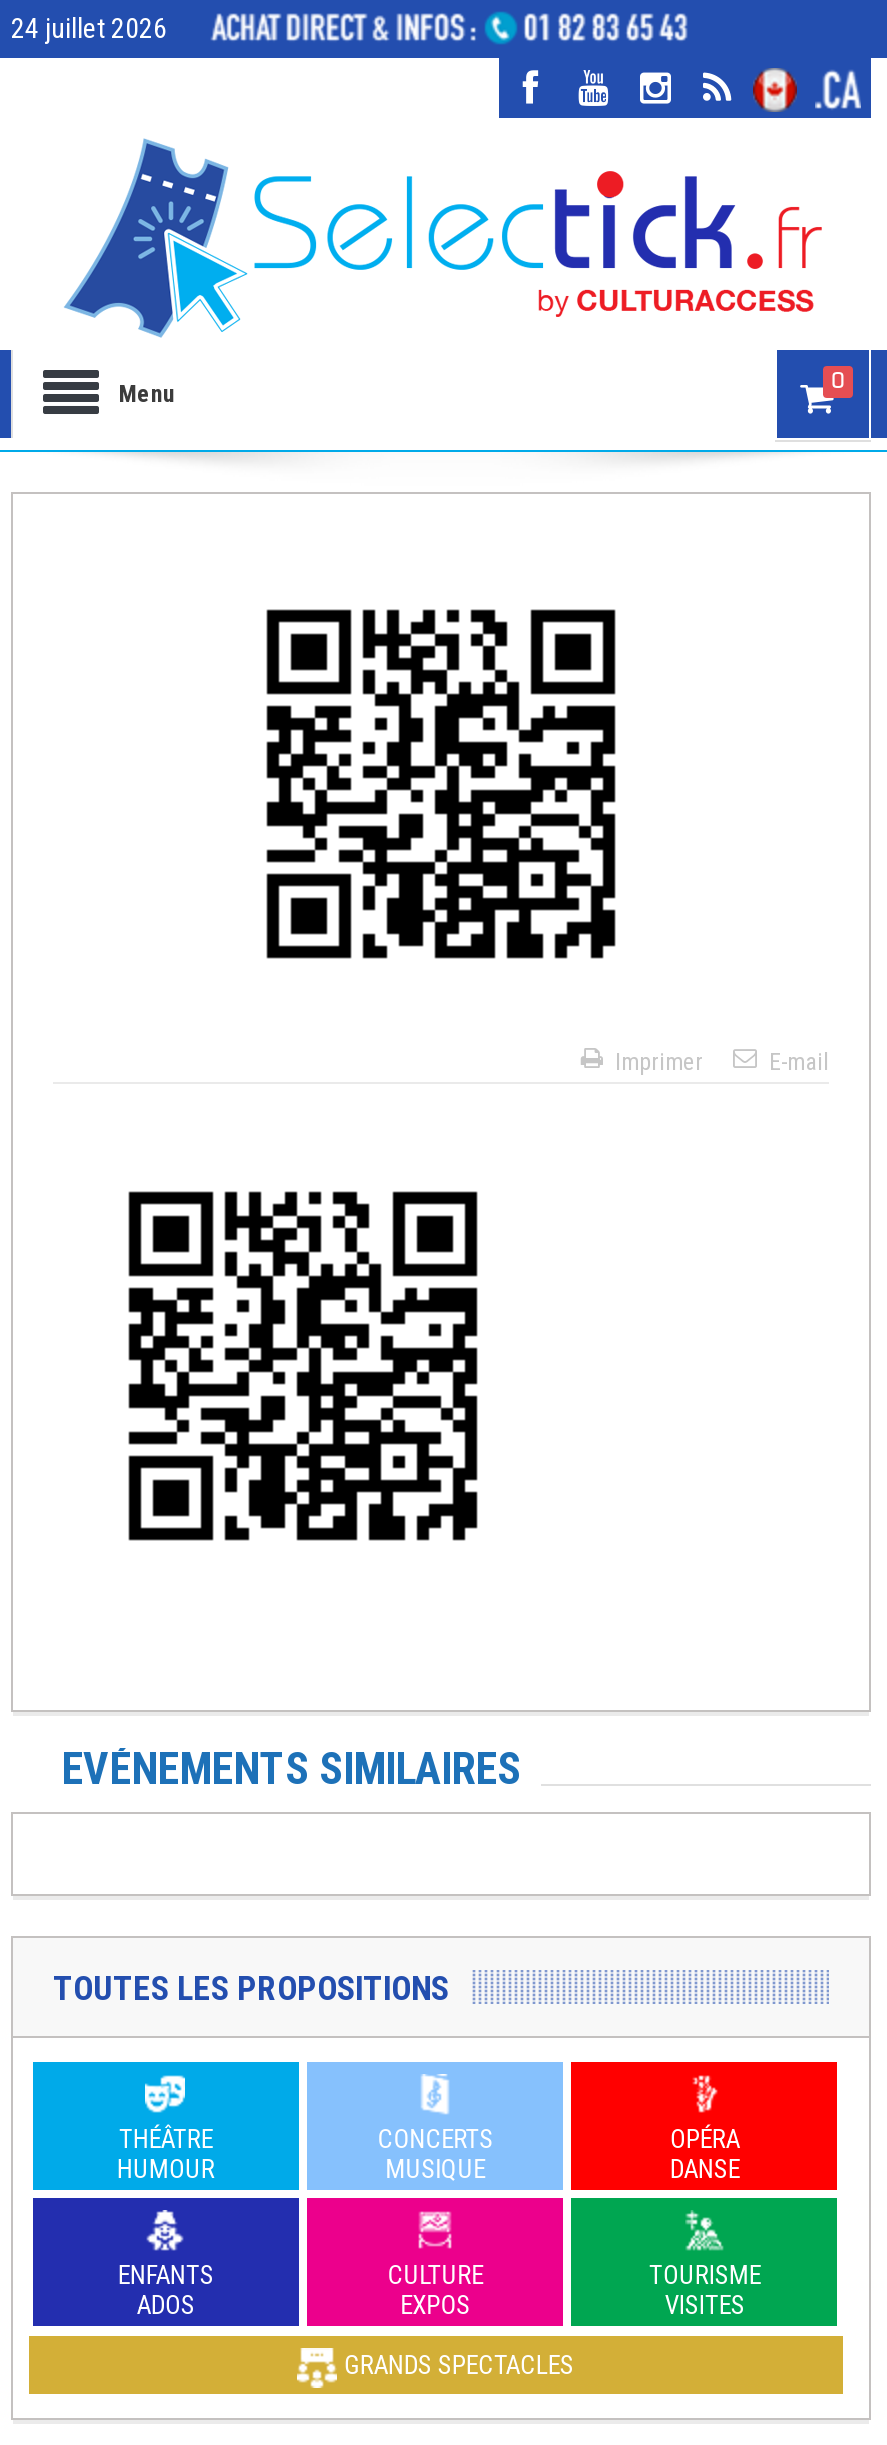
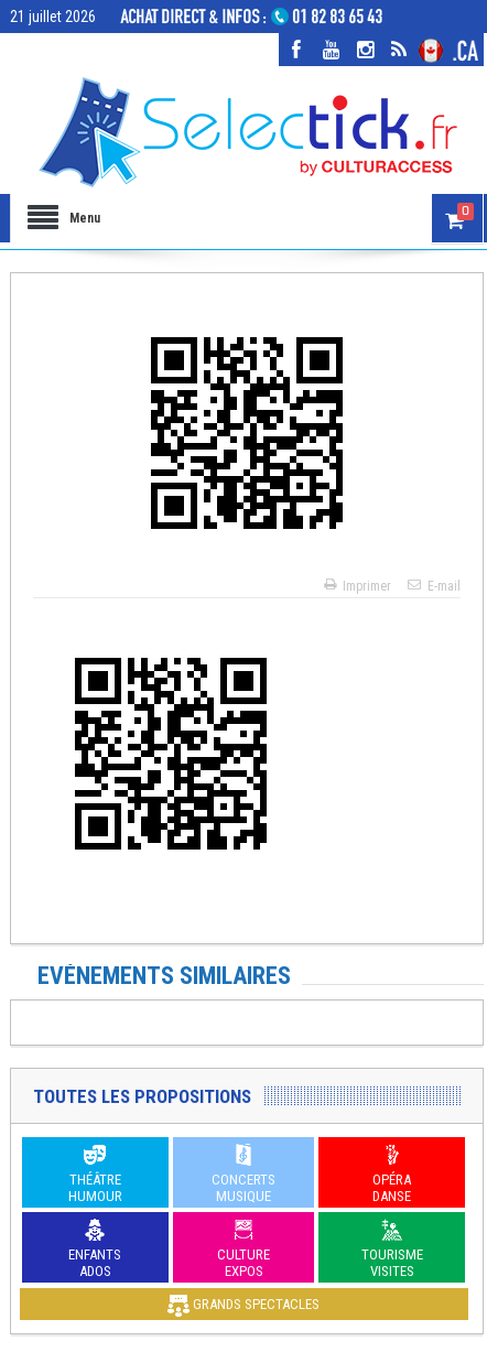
[11,12,167,44] 24 juillet 2026 -> [10,8,96,25] 21 juillet 2026

